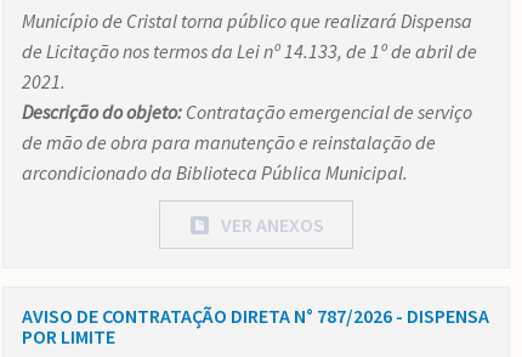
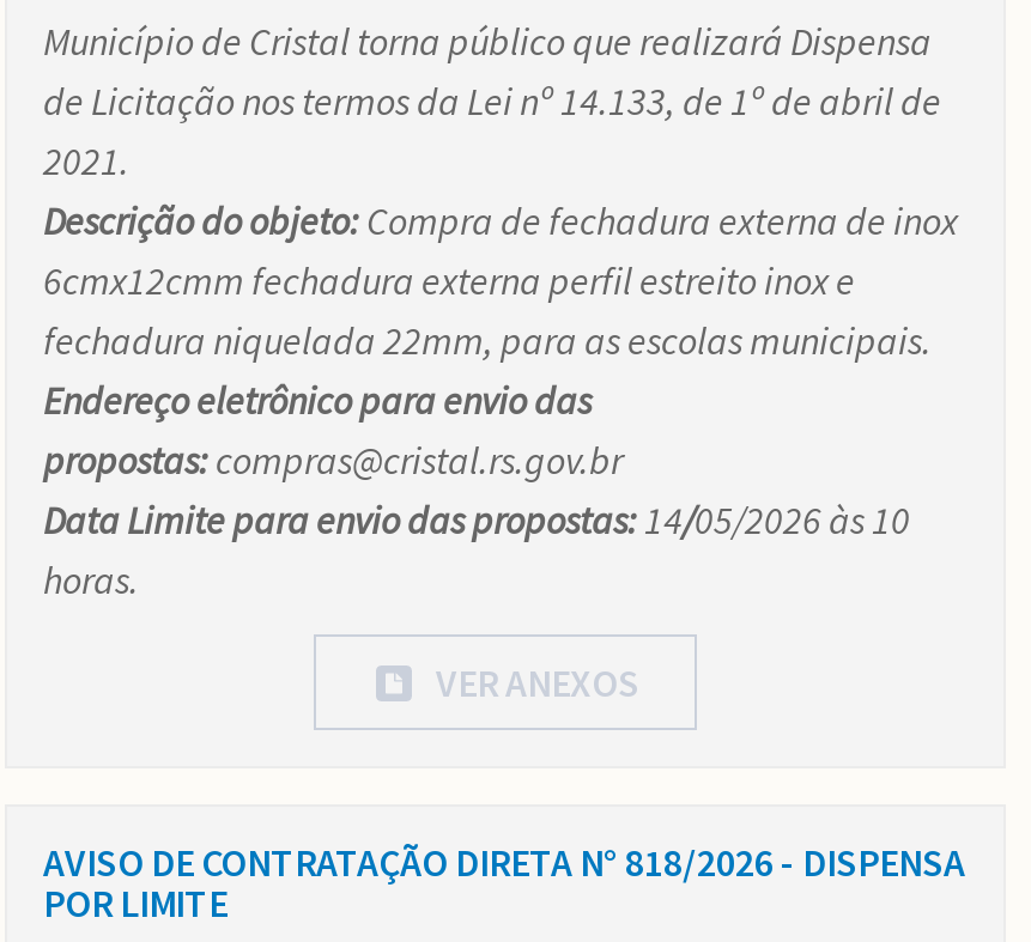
[22,99,472,184] Descrição do objeto: Contratação emergencial de serviço | de mão de obra para manutenção e reinstalação de | arcondicionado da Biblioteca Pública Municipal. -> [43,195,958,602] Descrição do objeto: Compra de fechadura externa de inox | 6cmx12cmm fechadura externa perfil estreito inox e | fechadura niquelada 22mm, para as escolas municipais. | Endereço eletrônico para envio das | propostas: compras@cristal.rs.gov.br | Data Limite para envio das propostas: 14/05/2026 às 10 | horas.
[22,303,489,327] AVISO DE CONTRATAÇÃO DIRETA N° 787/2026 - DISPENSA -> [43,837,965,885] AVISO DE CONTRATAÇÃO DIRETA N° 818/2026 - DISPENSA

